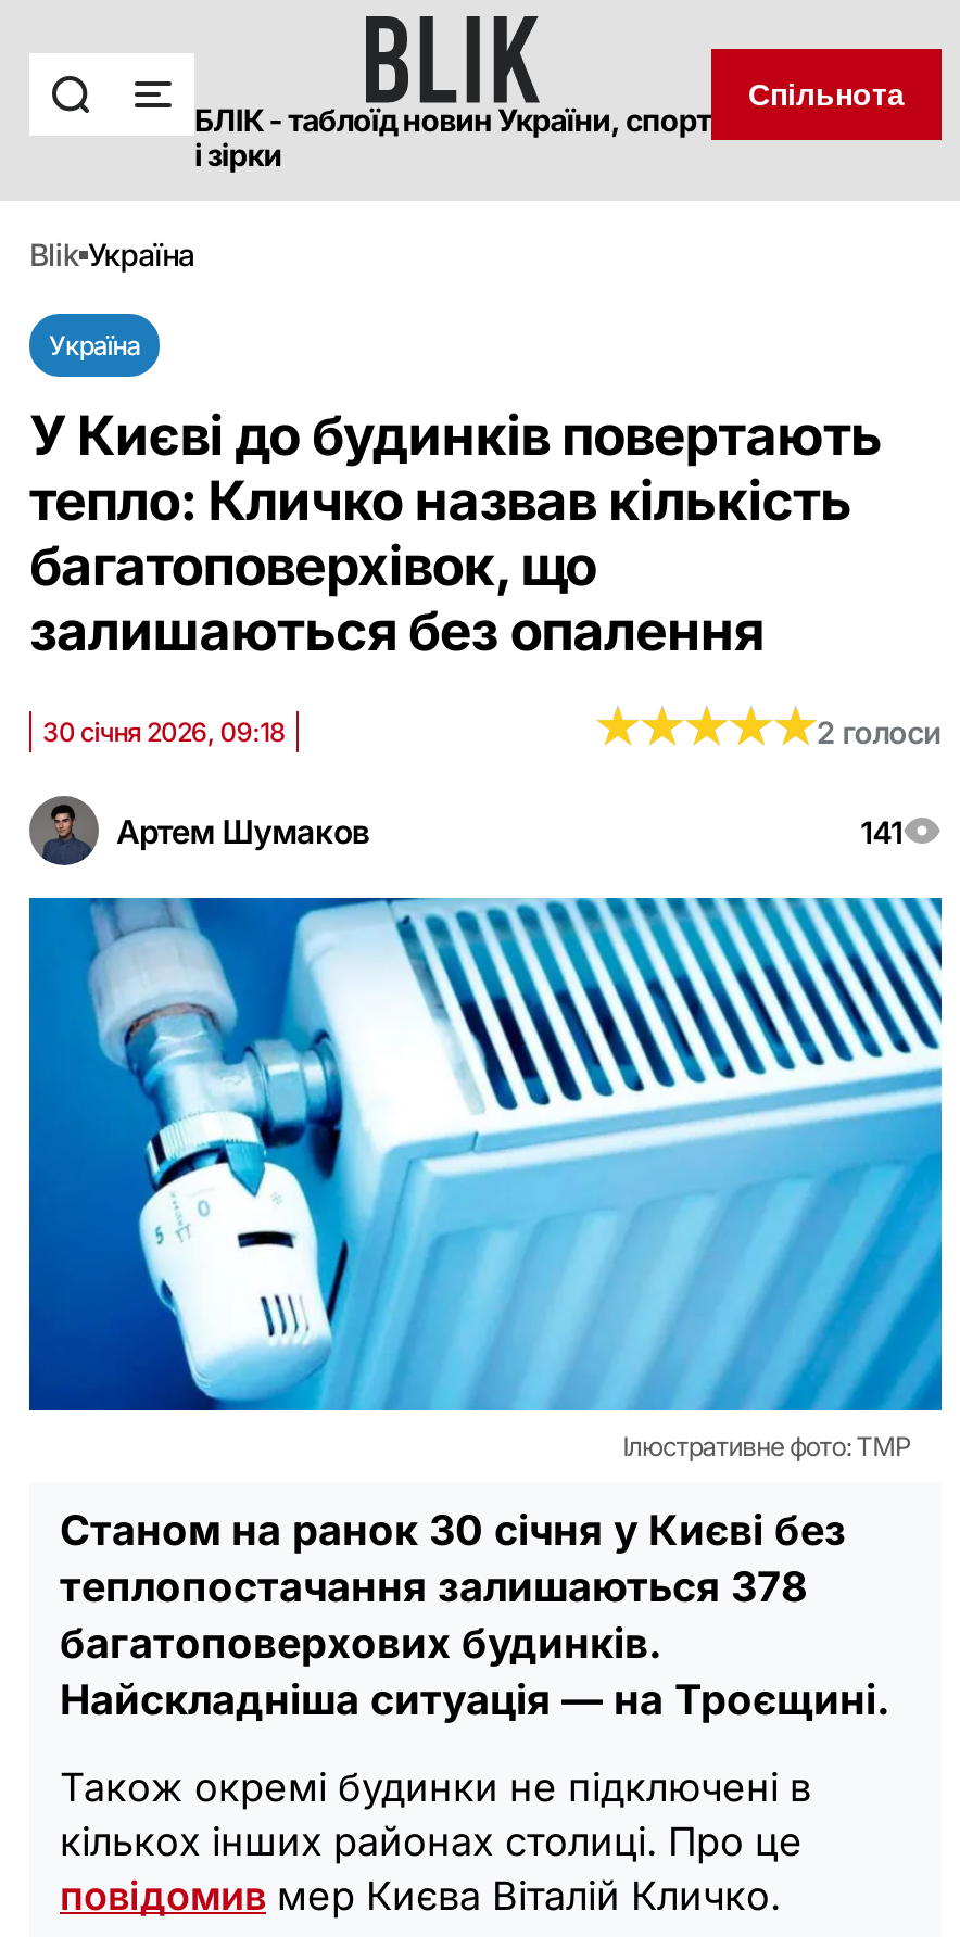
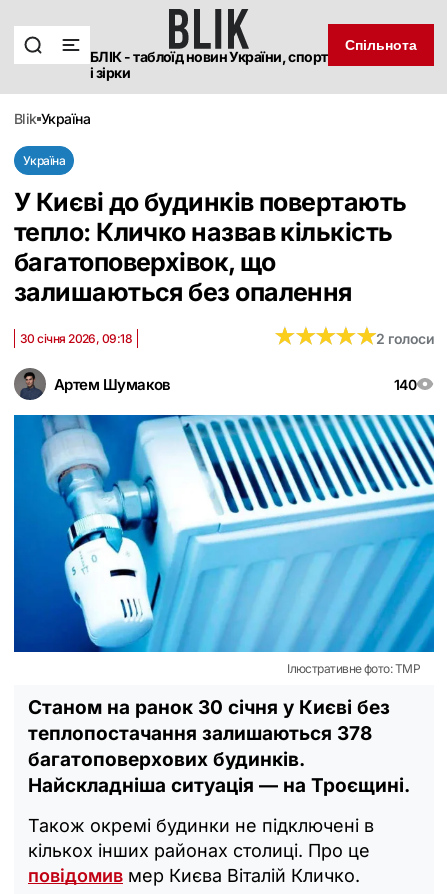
[860,812,902,849] 141 -> [394,375,416,392] 140

